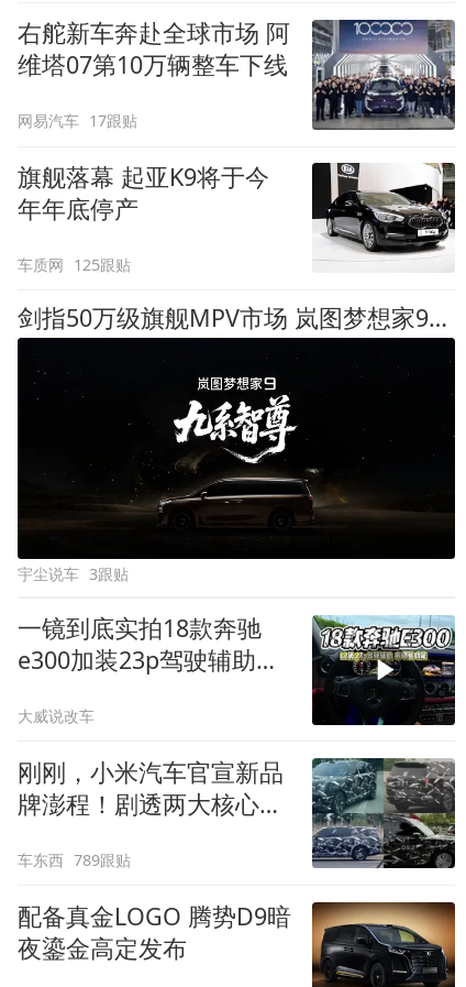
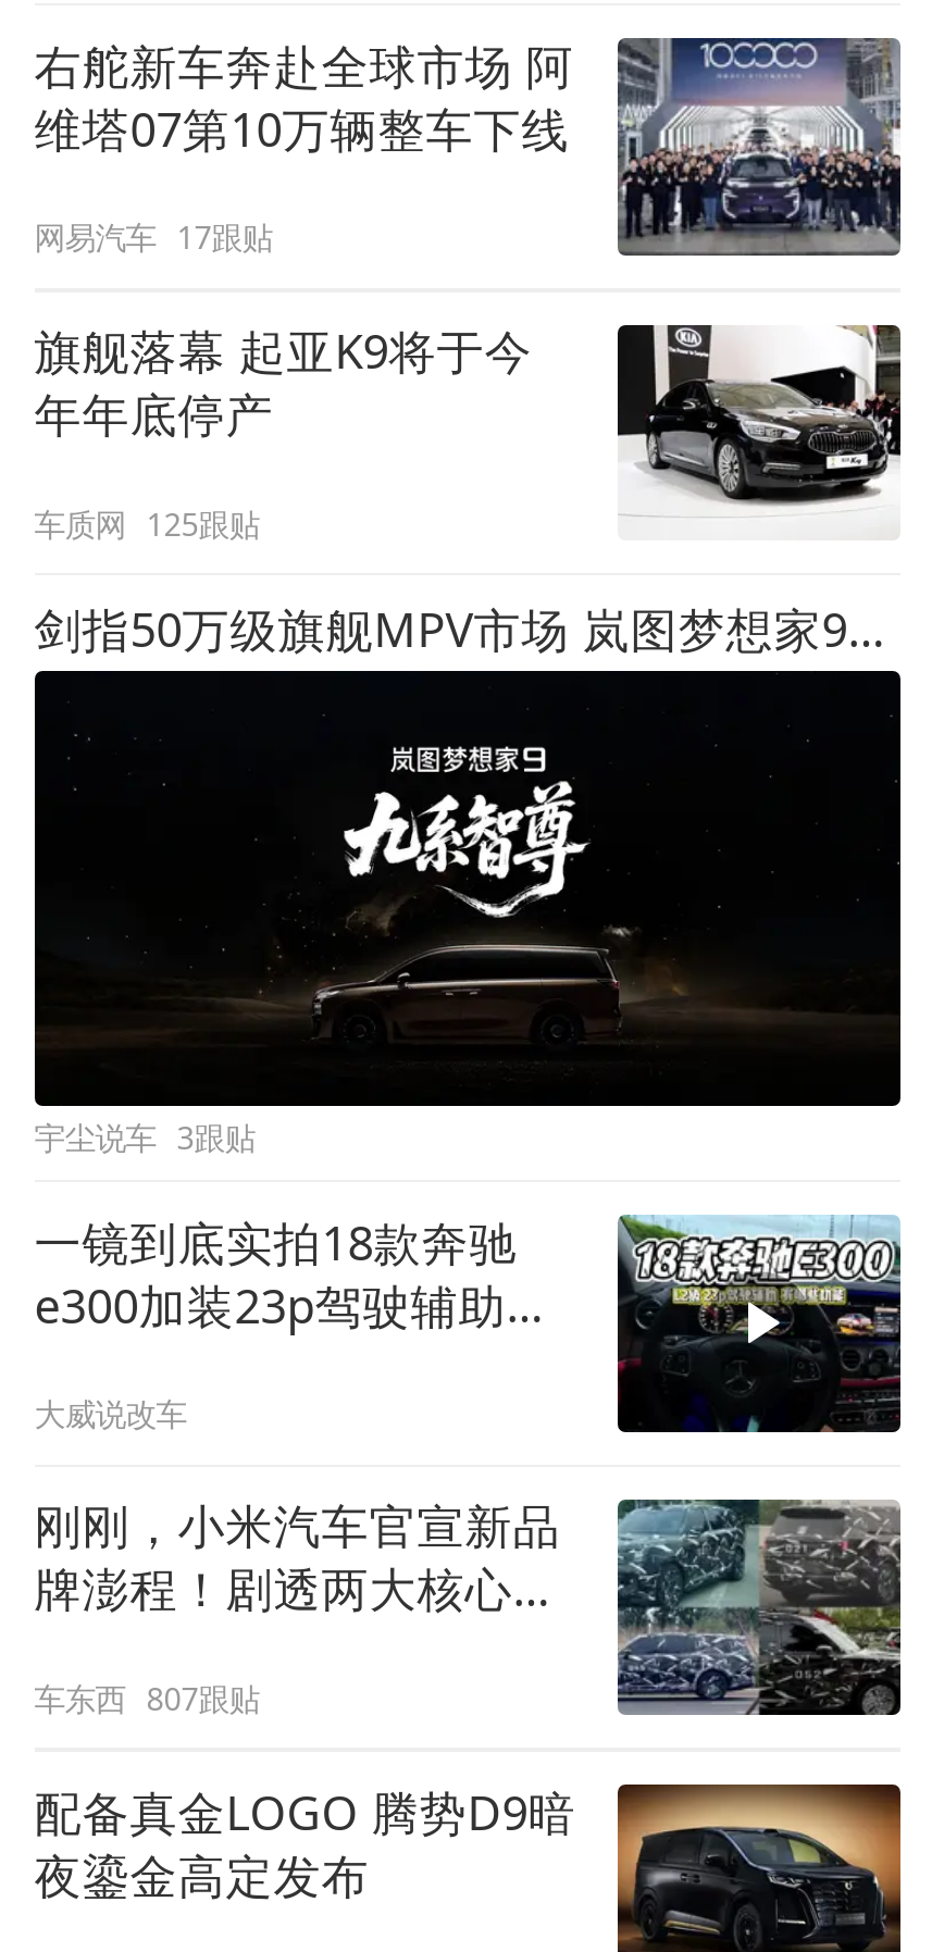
[17,849,131,870] 车东西 789跟贴 -> [34,1677,259,1718] 车东西 807跟贴

